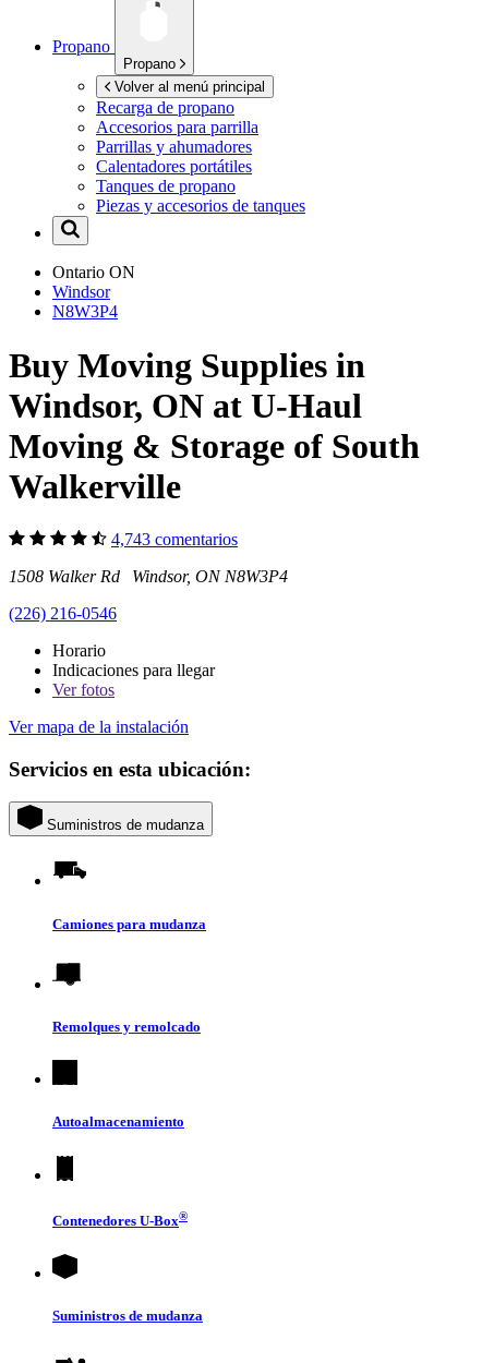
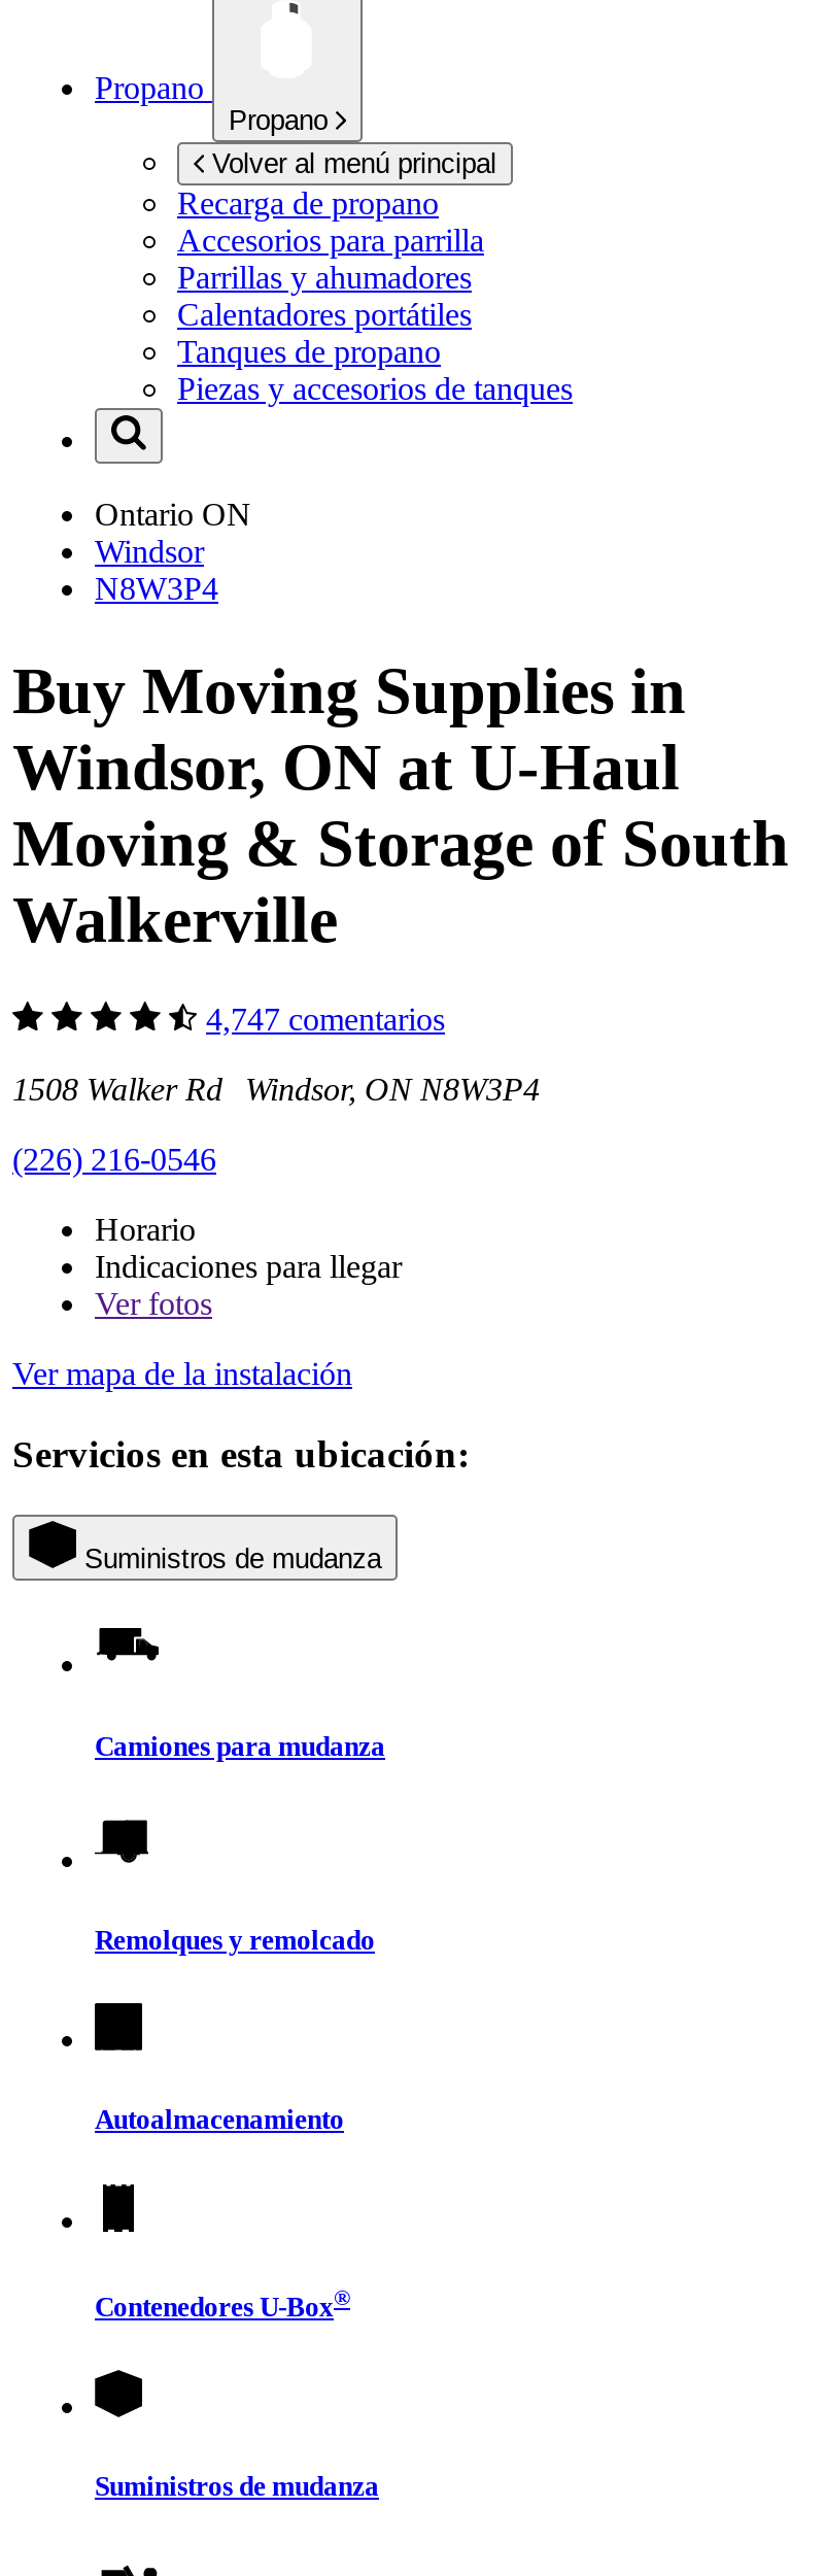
[111,530,238,548] 4,743 comentarios -> [206,1002,445,1037] 4,747 comentarios

